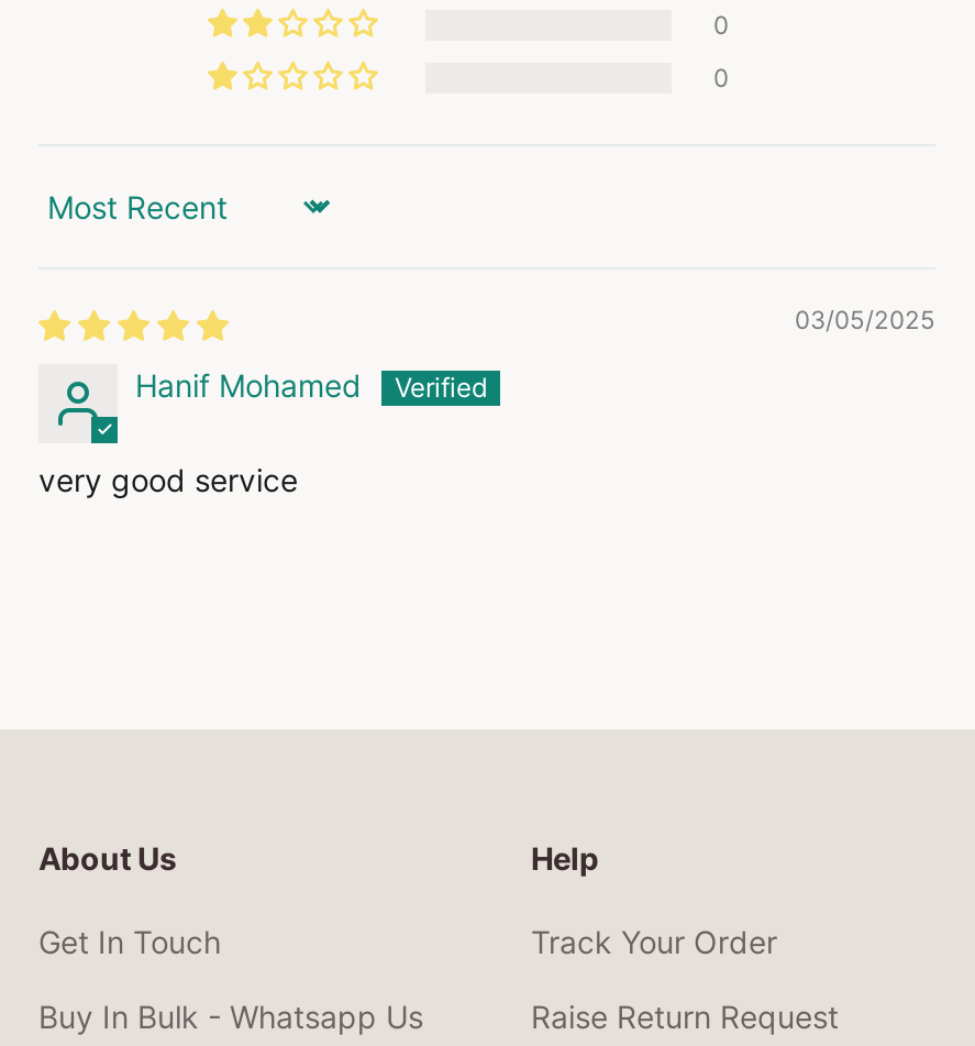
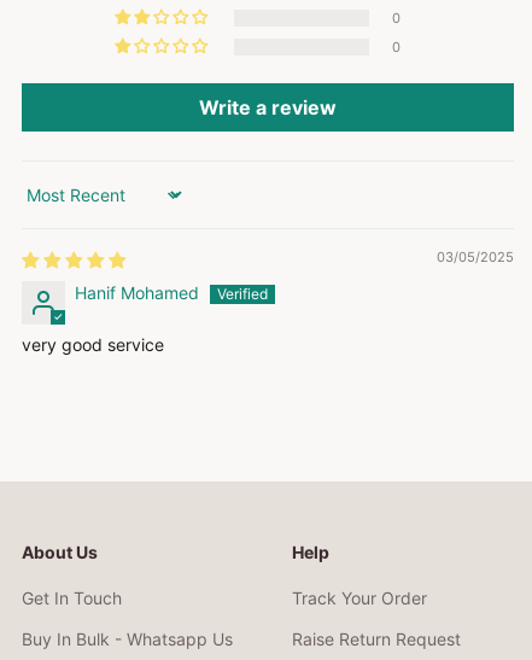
none -> [199,95,337,119] Write a review

